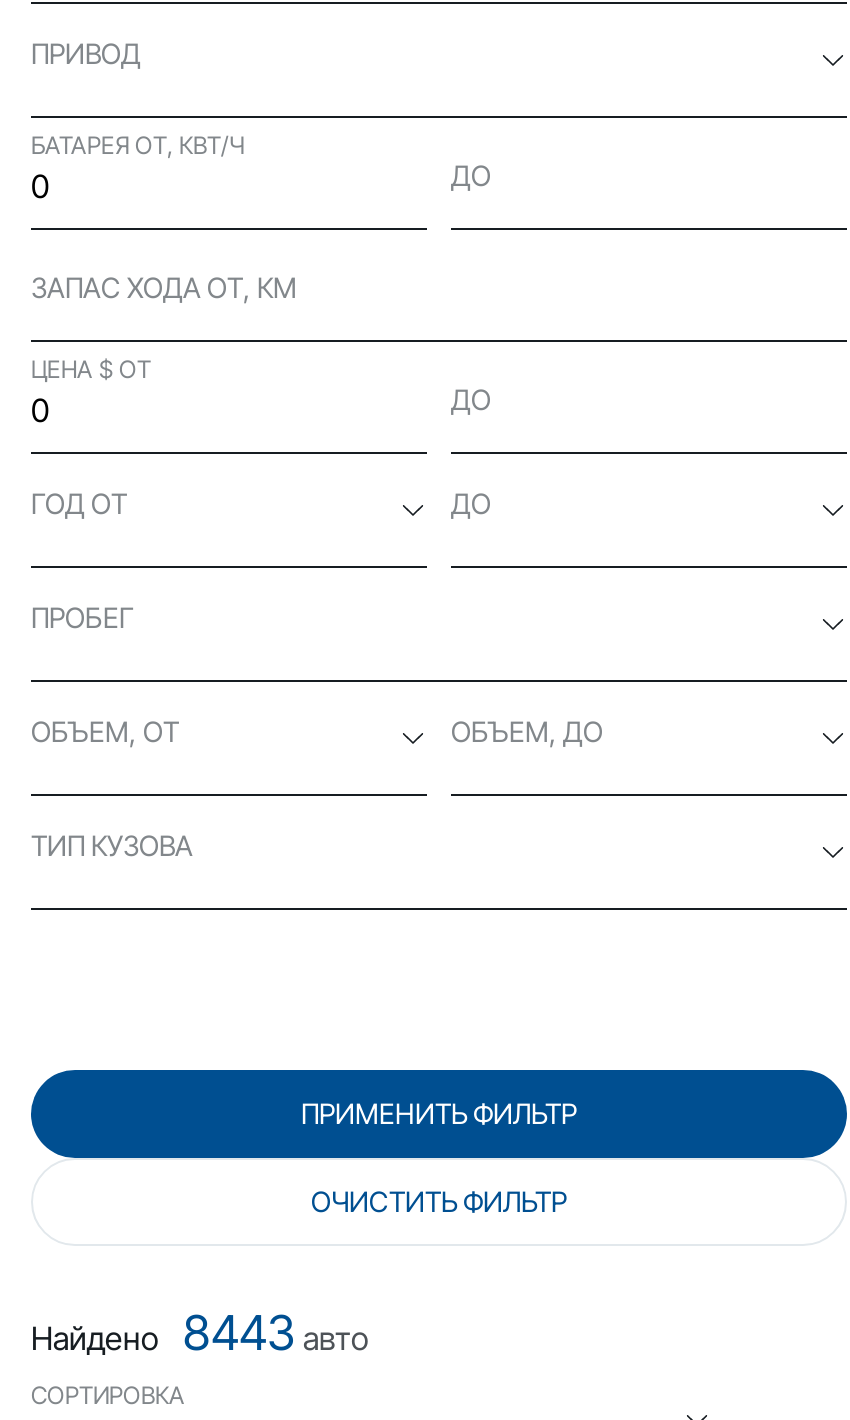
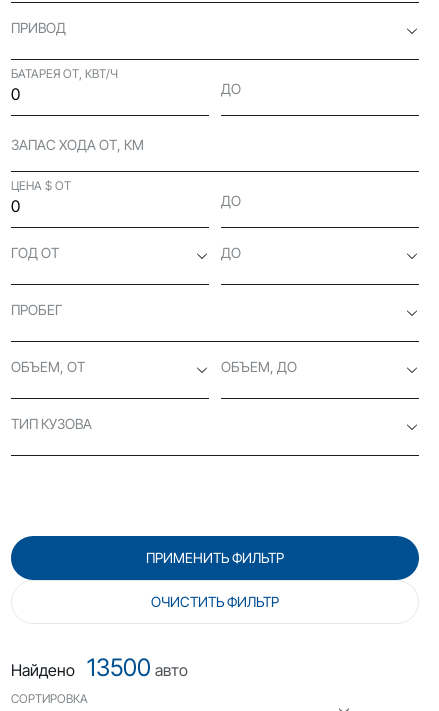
[31,1304,369,1362] Найдено 8443 авто -> [11,653,188,682] Найдено 13500 авто

